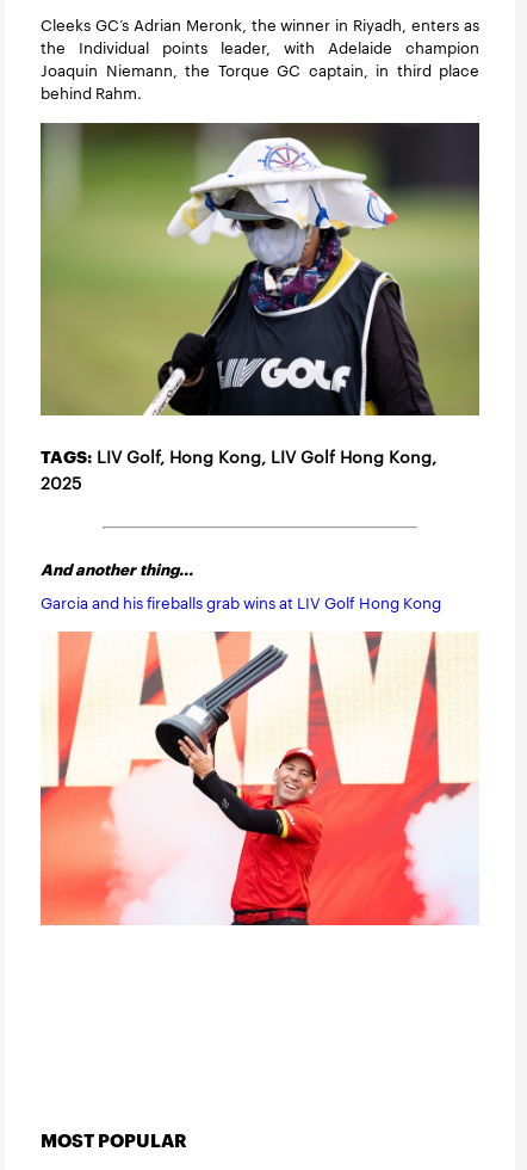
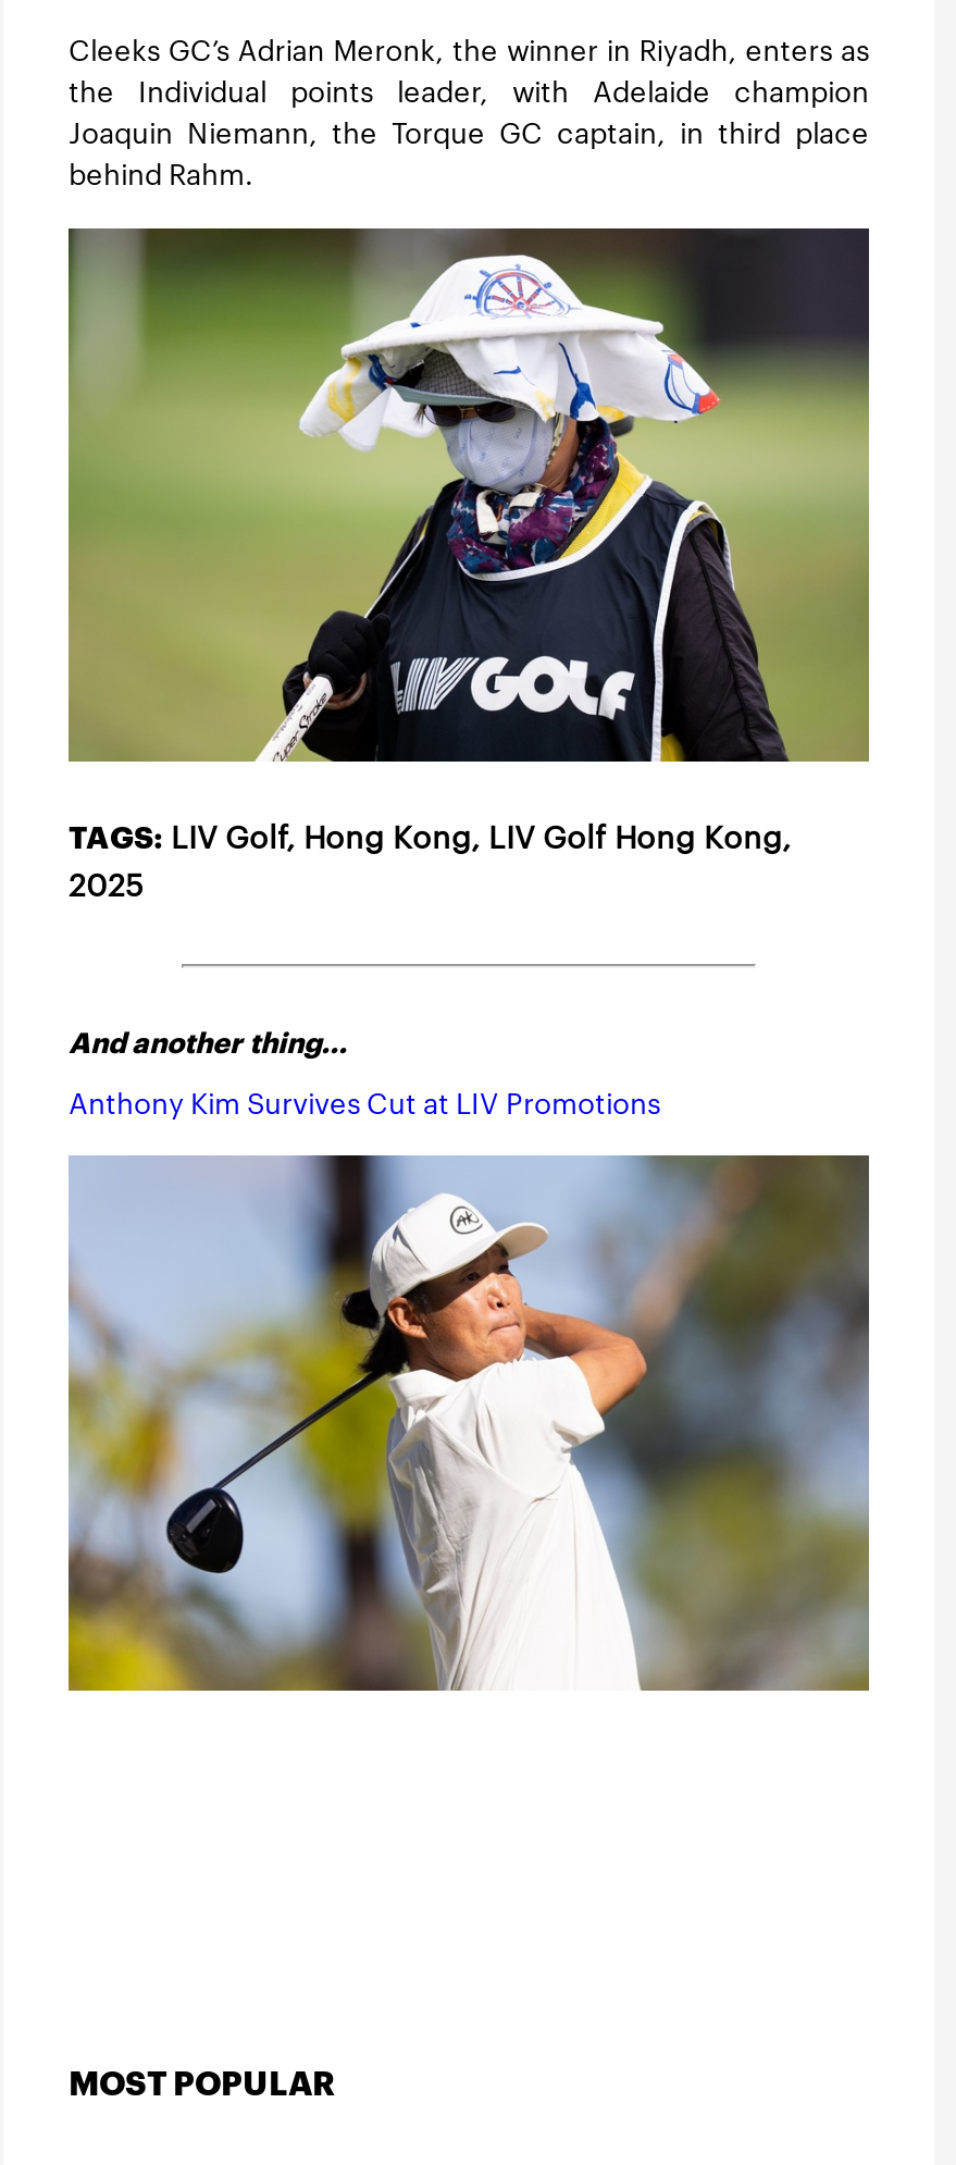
[41,591,441,612] Garcia and his fireballs grab wins at LIV Golf Hong Kong -> [69,1081,660,1120] Anthony Kim Survives Cut at LIV Promotions
[39,630,479,926] [image] -> [66,1153,871,1693] [image]

